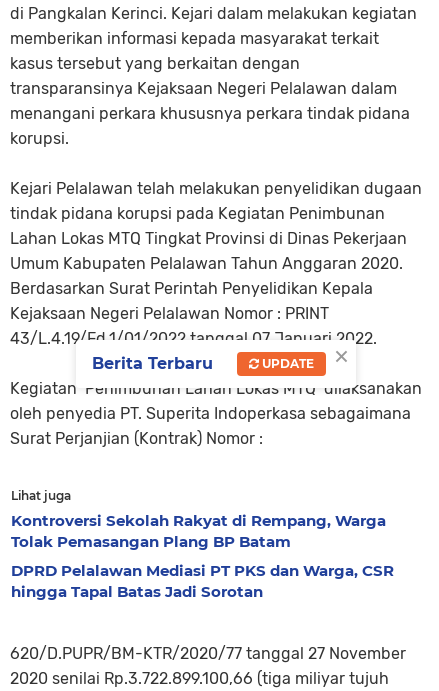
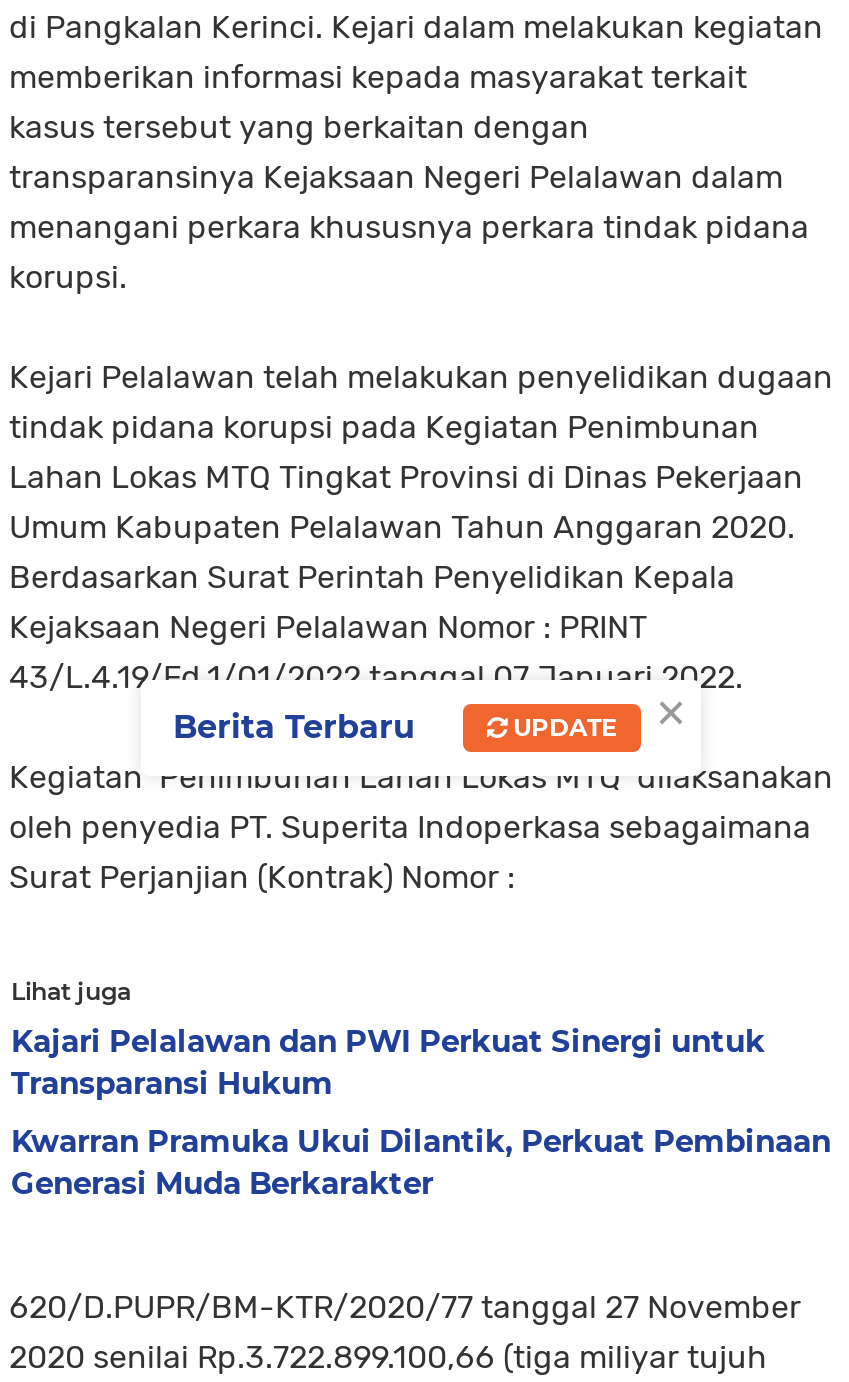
[11,510,386,550] Kontroversi Sekolah Rakyat di Rempang, Warga | Tolak Pemasangan Plang BP Batam -> [11,1021,765,1101] Kajari Pelalawan dan PWI Perkuat Sinergi untuk | Transparansi Hukum
[11,560,394,600] DPRD Pelalawan Mediasi PT PKS dan Warga, CSR | hingga Tapal Batas Jadi Sorotan -> [11,1121,831,1201] Kwarran Pramuka Ukui Dilantik, Perkuat Pembinaan | Generasi Muda Berkarakter

